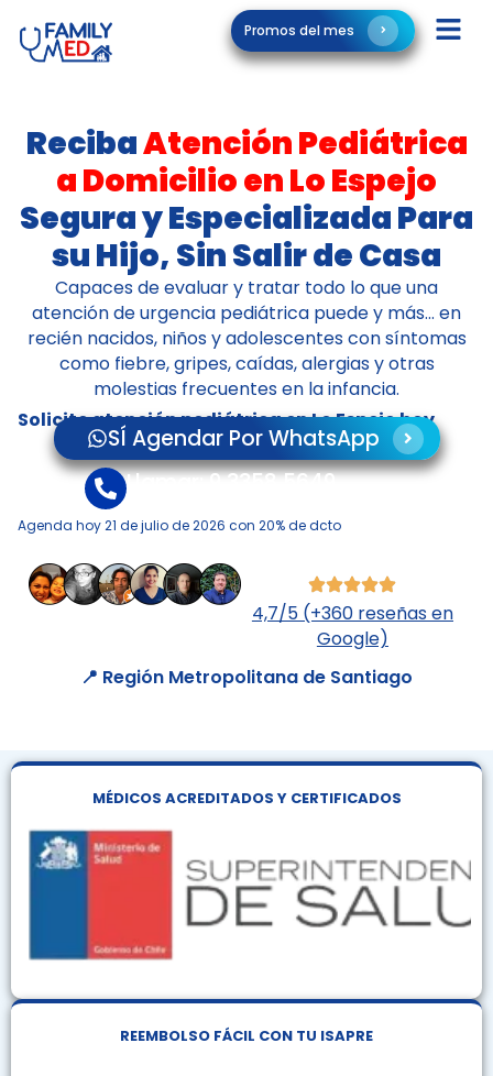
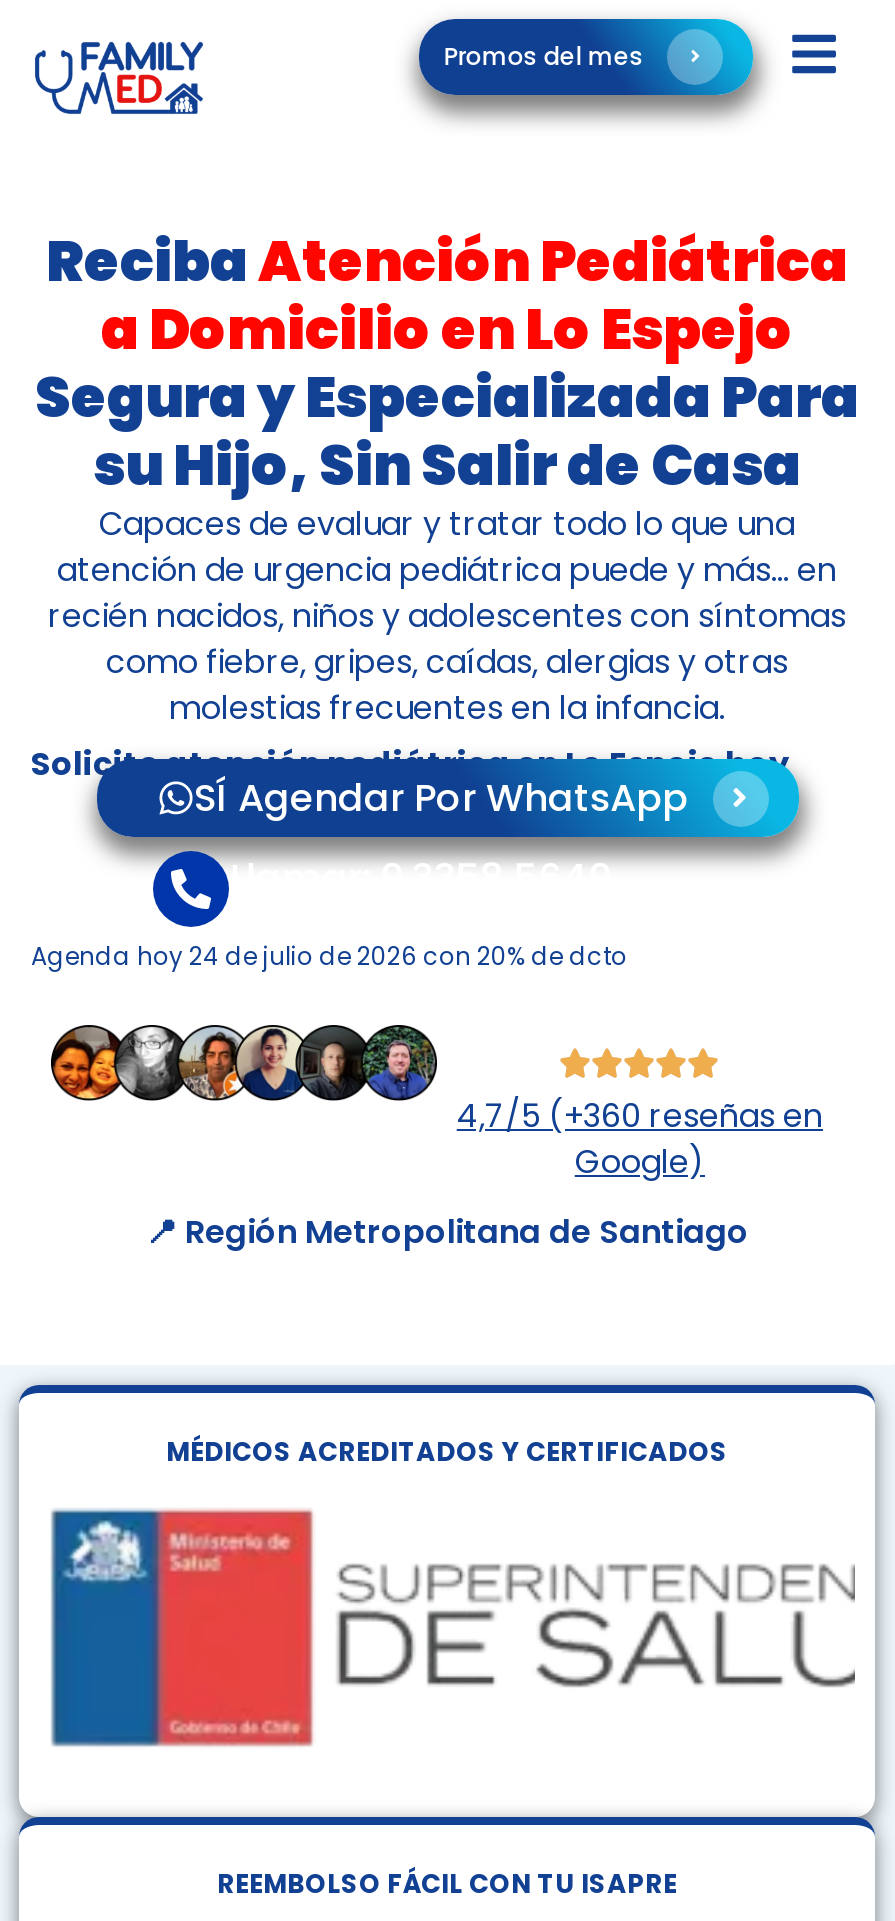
[18,516,341,535] Agenda hoy 21 de julio de 2026 con 20% de dcto -> [31,940,627,974] Agenda hoy 24 de julio de 2026 con 20% de dcto

